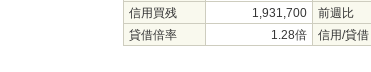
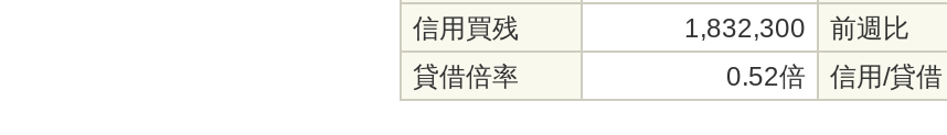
[252,6,354,20] 1,931,700 前週比 -> [684,13,909,44] 1,832,300 前週比
[271,28,369,42] 1.28倍 信用/貸借 -> [726,61,943,92] 0.52倍 信用/貸借

